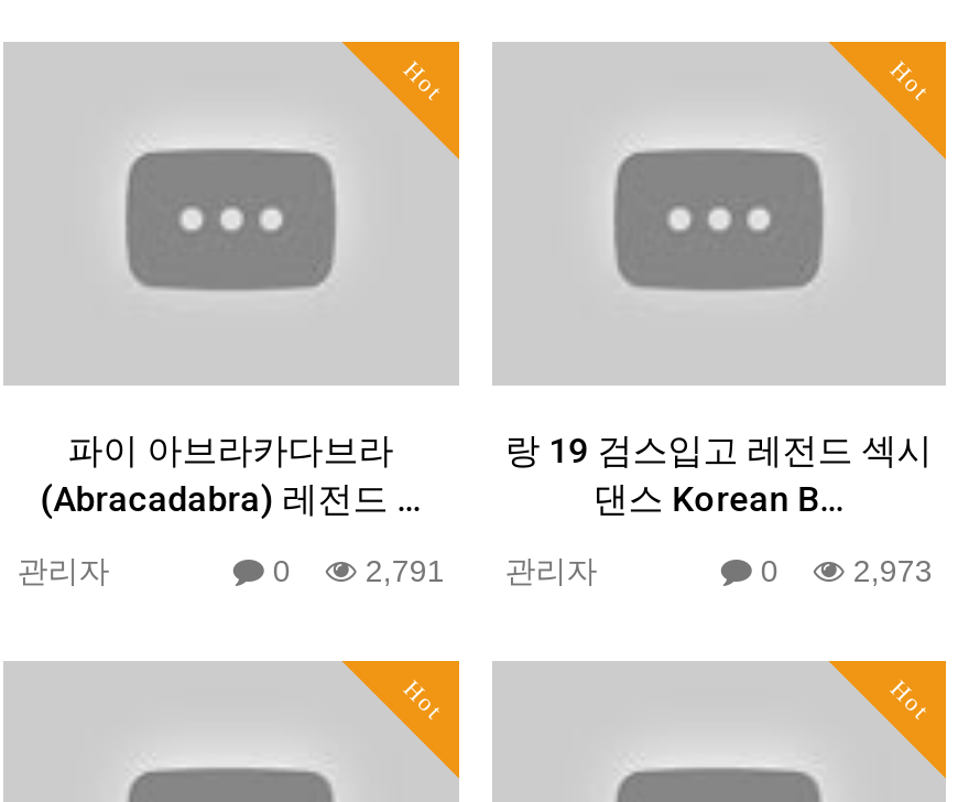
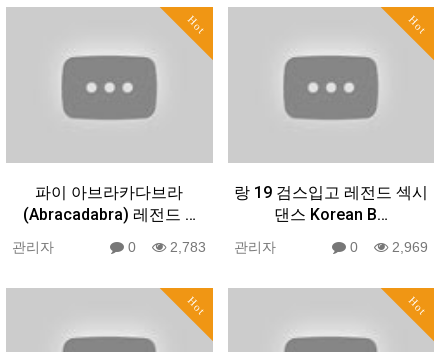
[264,553,597,589] 0 2,791 관리자 -> [124,239,276,255] 0 2,783 관리자
[752,553,932,589] 0 2,973 -> [346,239,428,255] 0 2,969

